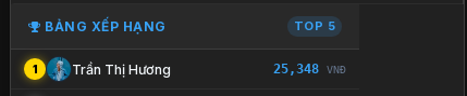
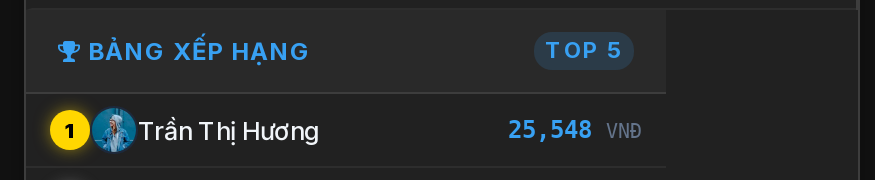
[273,61,346,76] 25,348 VNĐ -> [508,115,642,143] 25,548 VNĐ

